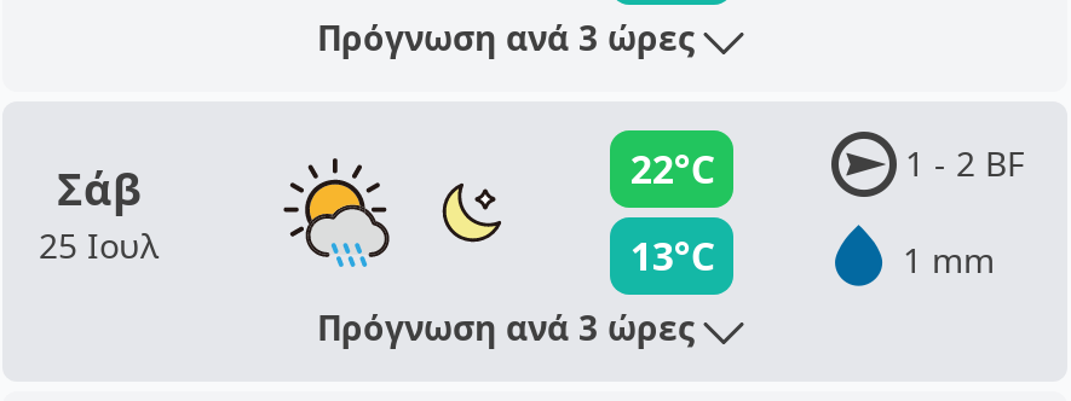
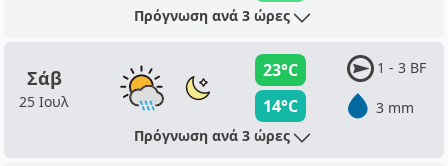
[630,143,715,196] 22°C -> [263,59,298,81] 23°C
[905,140,1024,186] 1 - 2 BF -> [377,58,426,77] 1 - 3 BF
[630,229,715,283] 13°C -> [263,95,298,117] 14°C
[903,237,995,283] 1 mm -> [376,98,414,117] 3 mm

